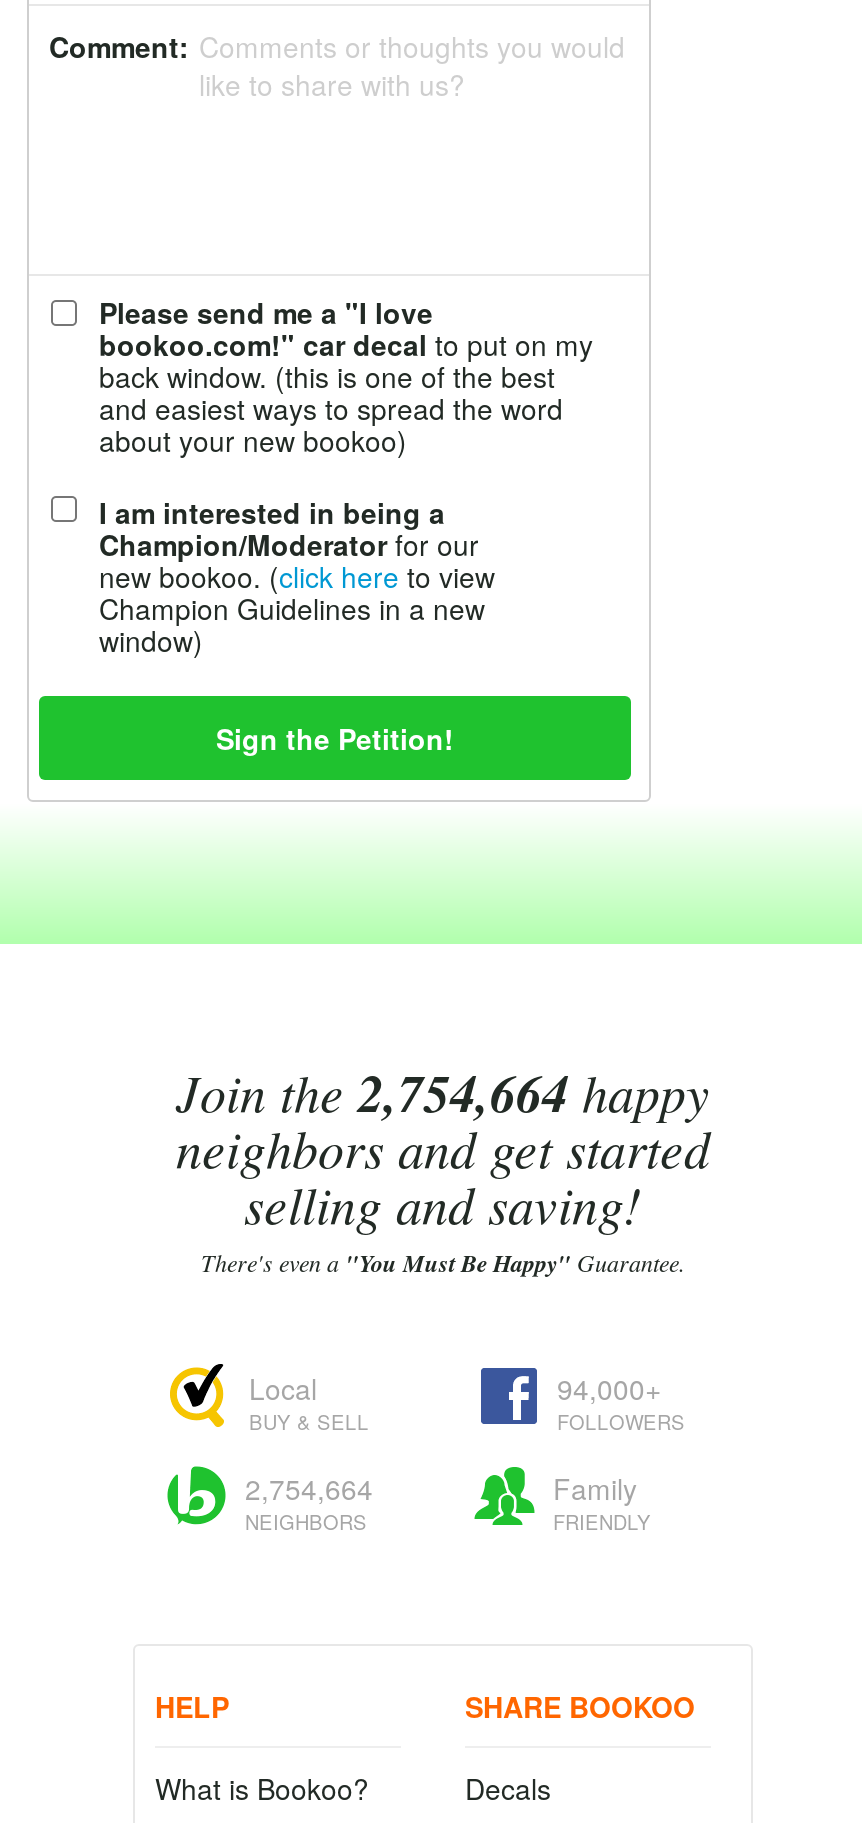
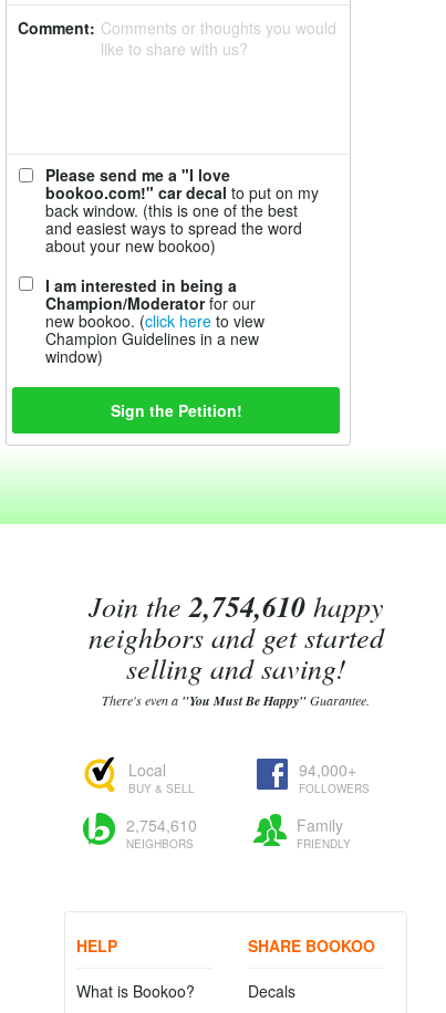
[176,1056,710,1128] Join the 2,754,664 happy -> [88,586,383,626] Join the 2,754,610 happy
[245,1468,373,1508] 2,754,664 -> [126,814,197,836] 2,754,610

